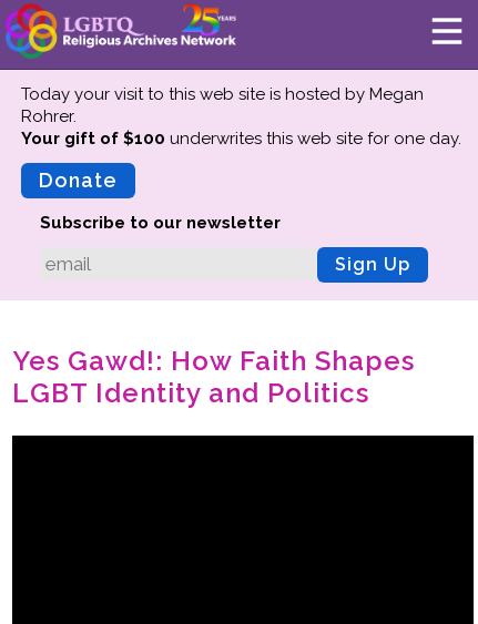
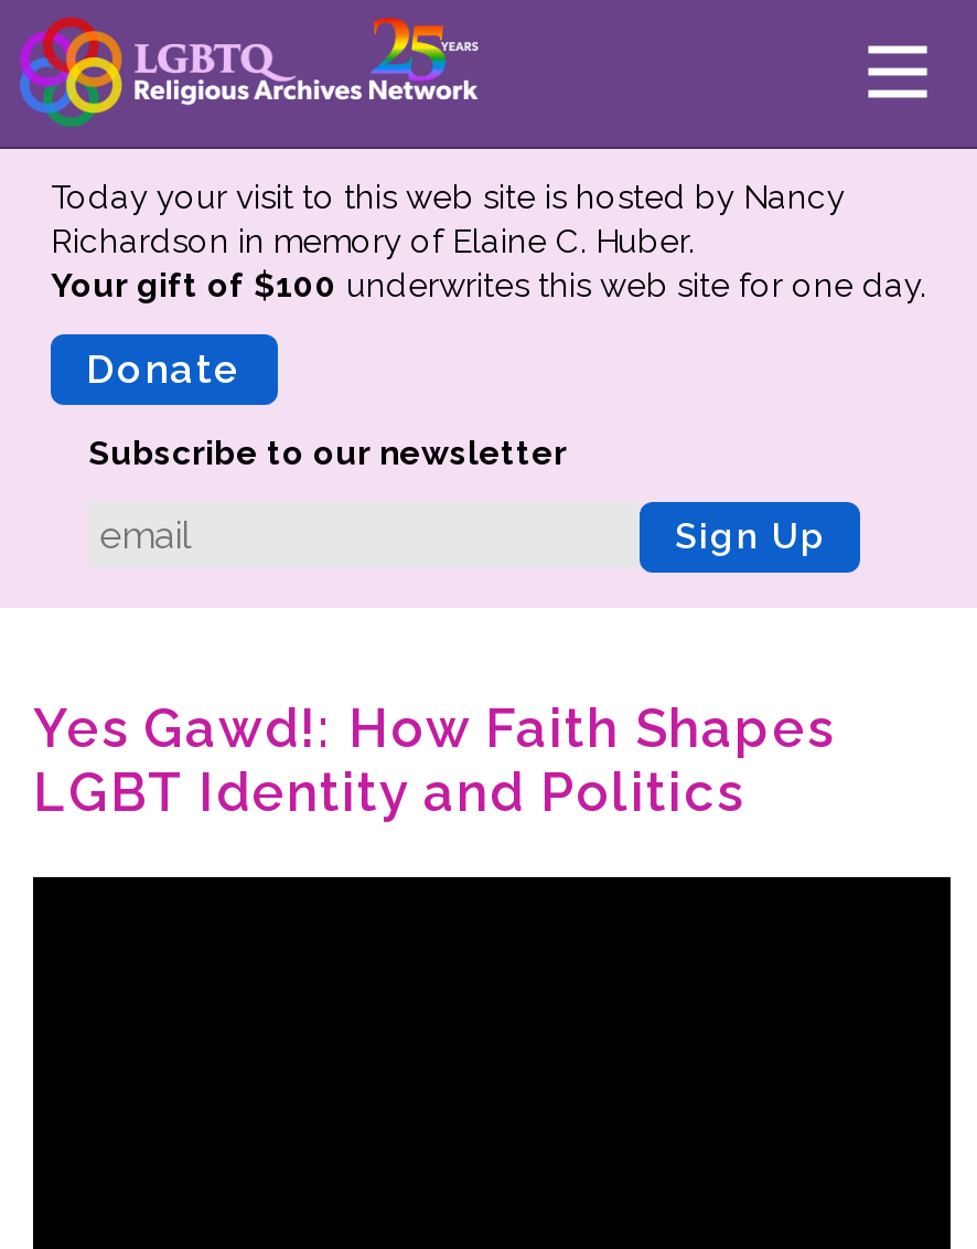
[21,84,424,126] Today your visit to this web site is hosted by Megan | Rohrer. -> [51,178,845,261] Today your visit to this web site is hosted by Nancy | Richardson in memory of Elaine C. Huber.

